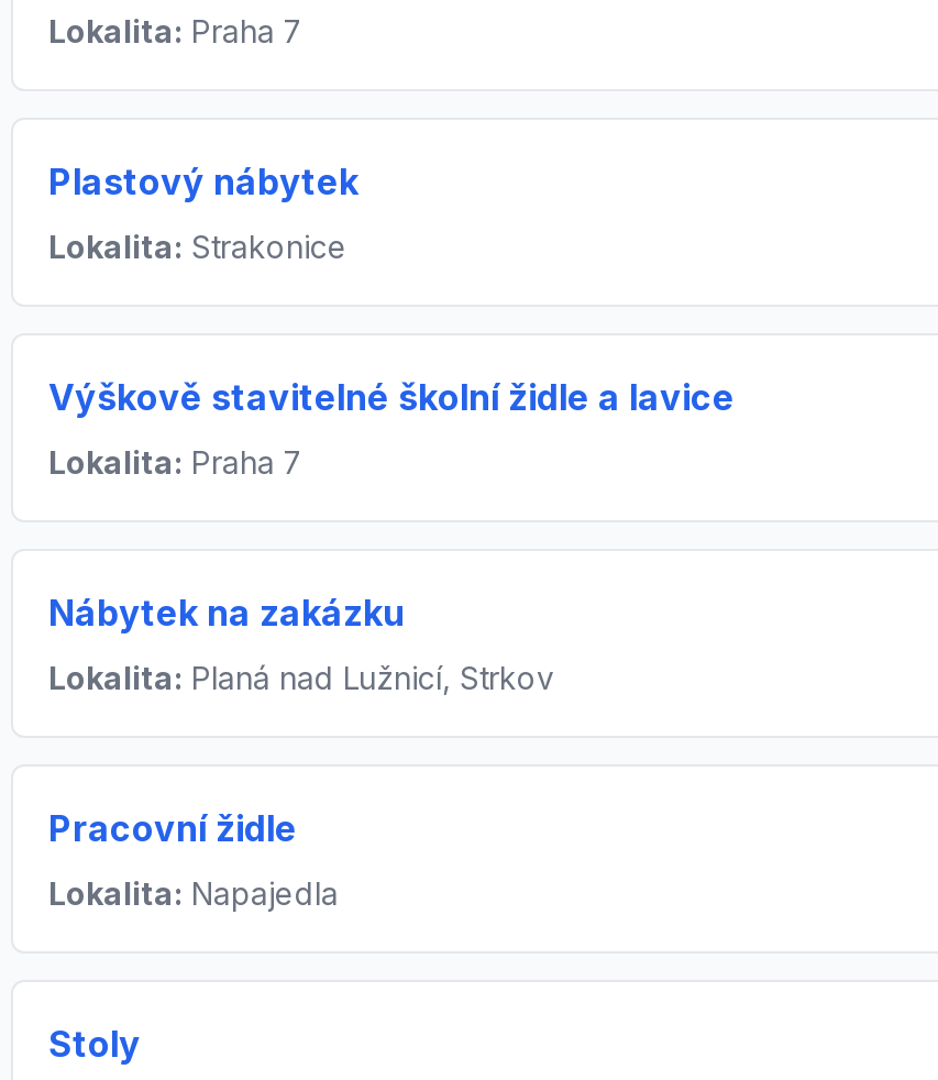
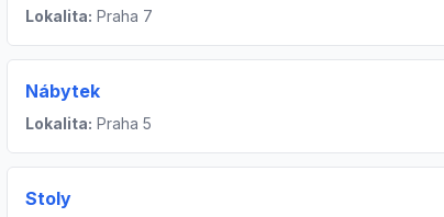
[48,159,735,911] Plastový nábytek | Lokalita: Strakonice | Výškově stavitelné školní židle a lavice | Lokalita: Praha 7 | Nábytek na zakázku | Lokalita: Planá nad Lužnicí, Strkov | Pracovní židle | Lokalita: Napajedla -> [25,80,152,132] Nábytek | Lokalita: Praha 5

